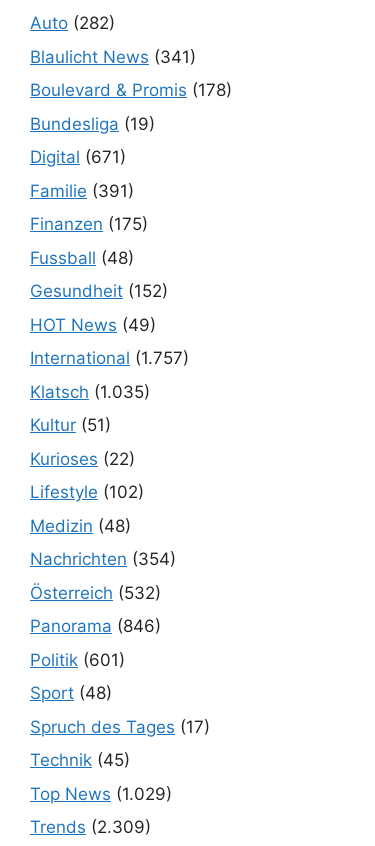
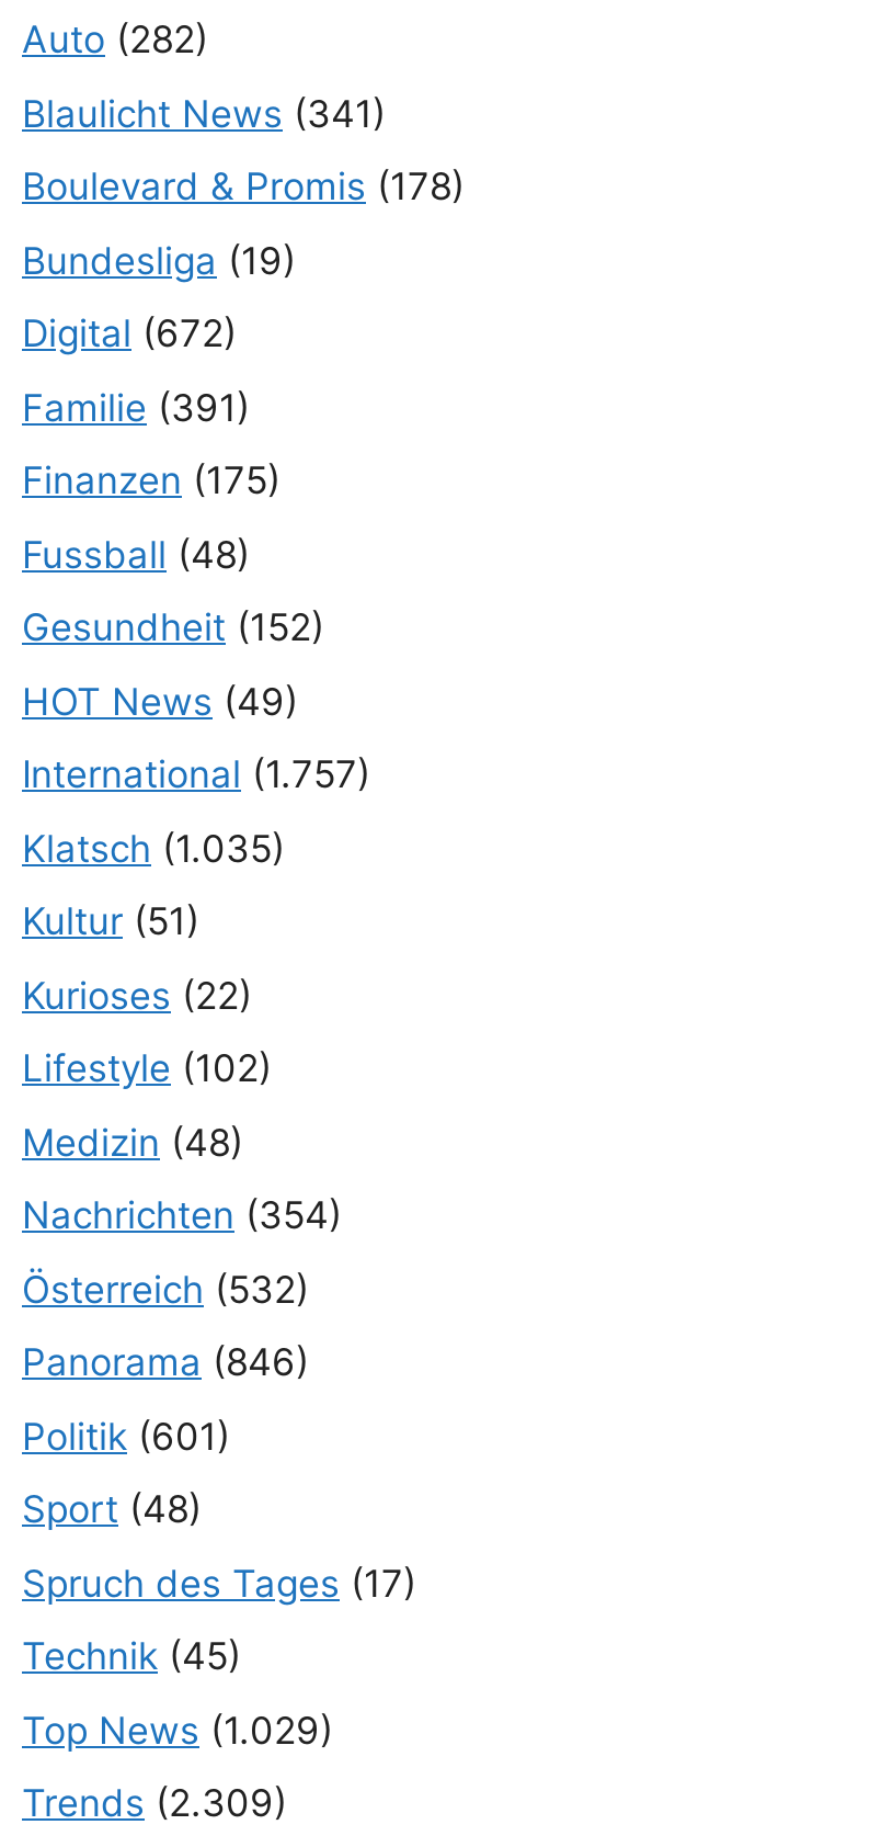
[30,147,126,167] Digital (671) -> [22,311,237,355] Digital (672)

